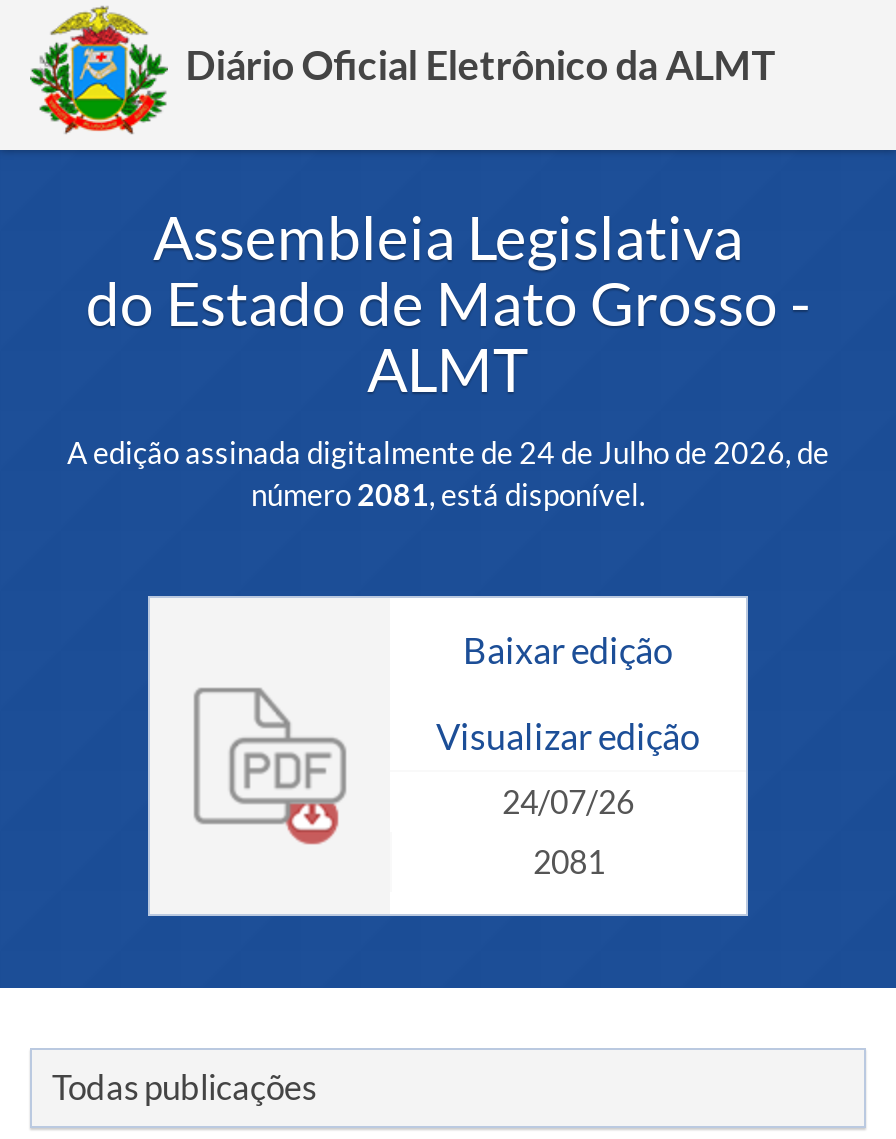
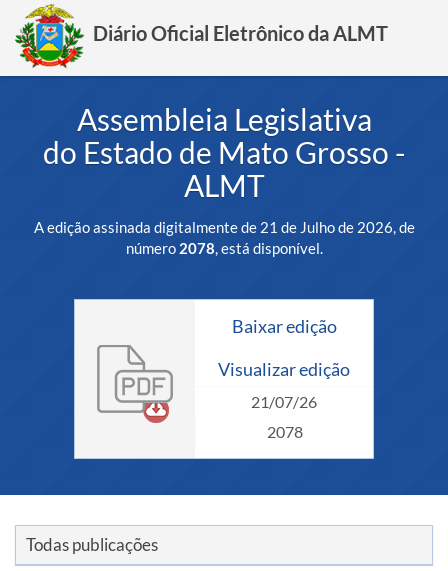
[67,434,829,470] A edição assinada digitalmente de 24 de Julho de 2026, de -> [33,218,414,236] A edição assinada digitalmente de 21 de Julho de 2026, de
[251,476,645,512] número 2081, está disponível. -> [125,239,322,257] número 2078, está disponível.
[502,782,634,820] 24/07/26 -> [251,392,317,411] 21/07/26
[533,842,605,880] 2081 -> [266,422,302,441] 2078

